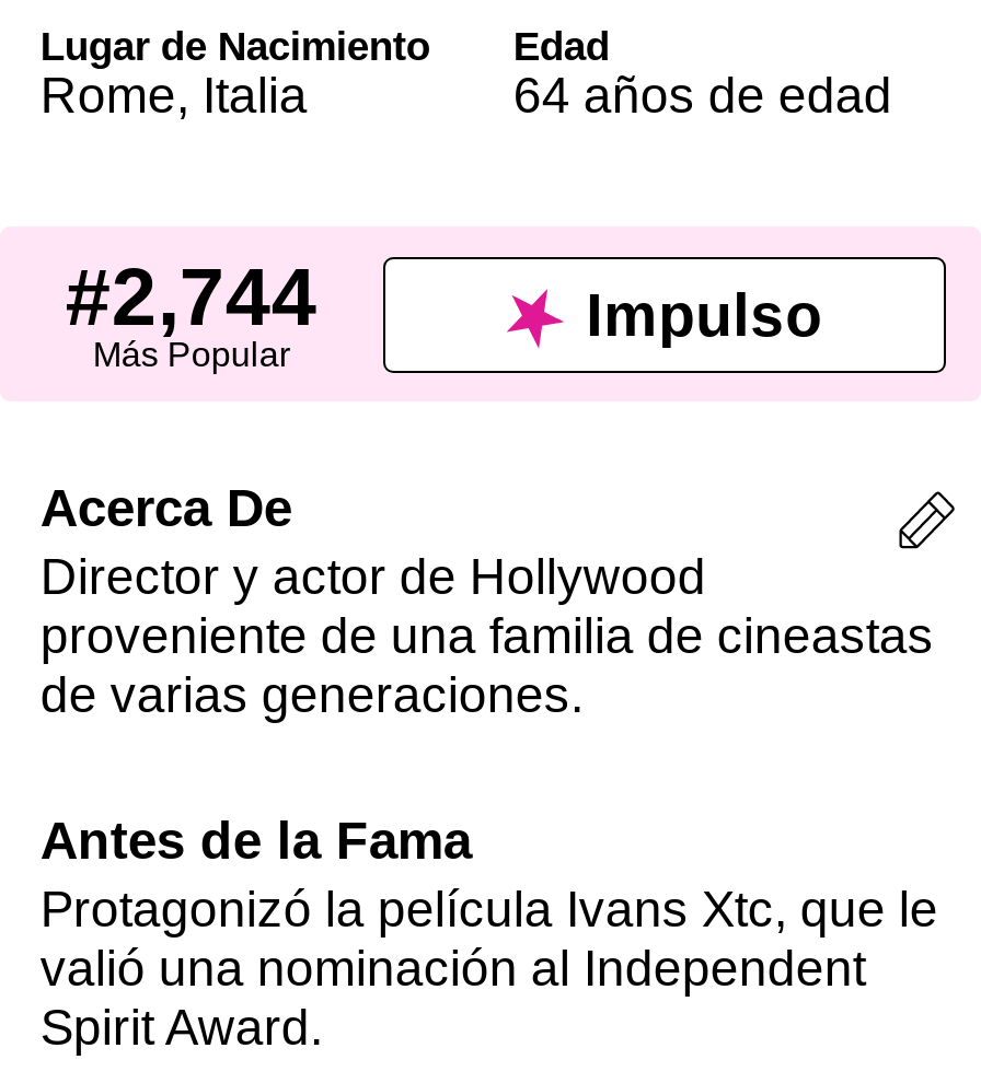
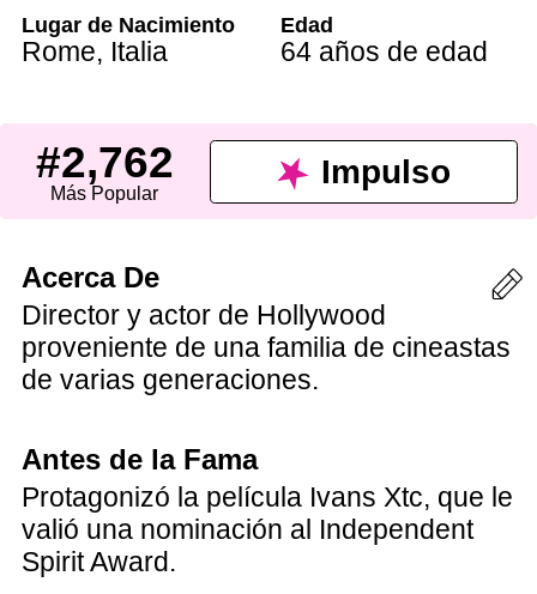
[65,252,317,341] #2,744 -> [36,137,174,186] #2,762

